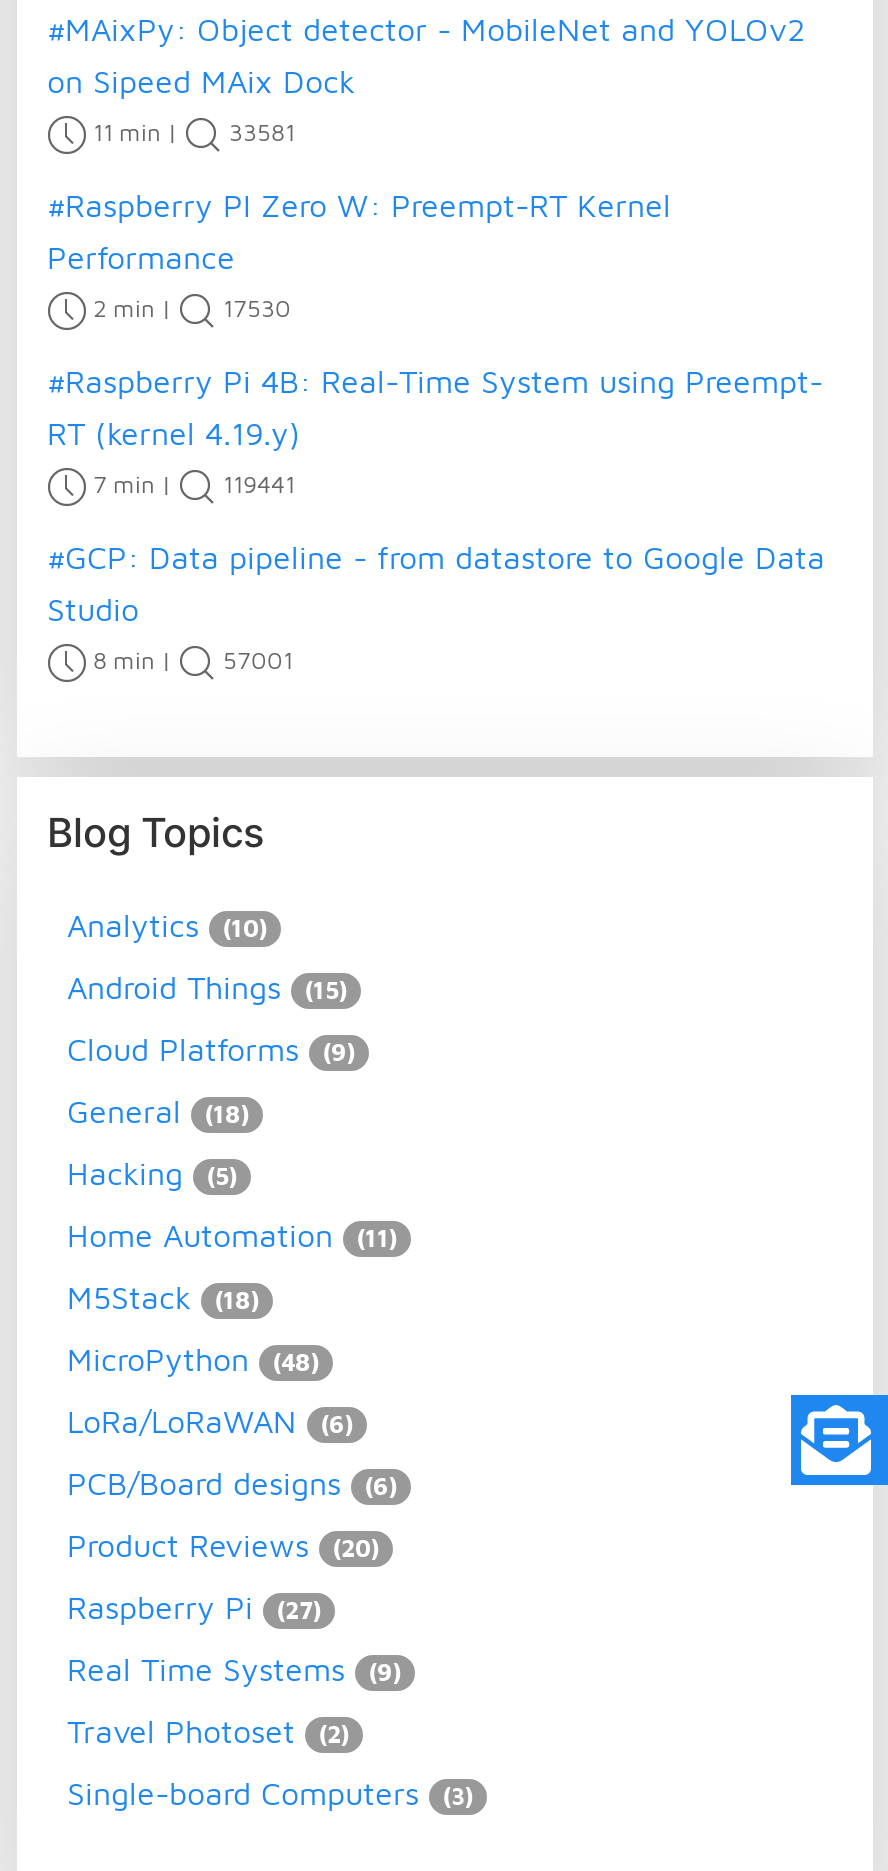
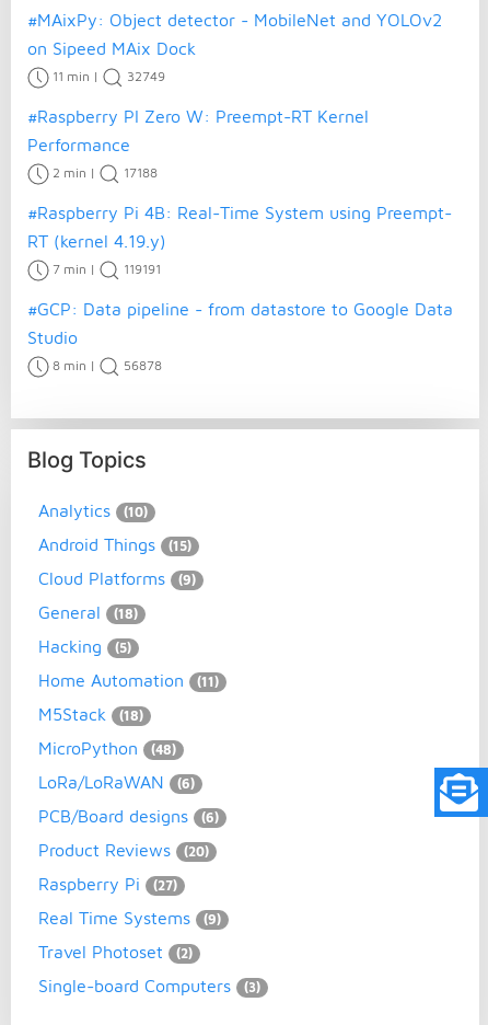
[223,117,295,147] 33581 -> [124,68,165,84] 32749
[217,293,291,323] 17530 -> [120,164,158,181] 17188
[217,469,295,499] 119441 -> [120,261,161,277] 119191
[217,645,293,675] 57001 -> [120,357,162,373] 56878

